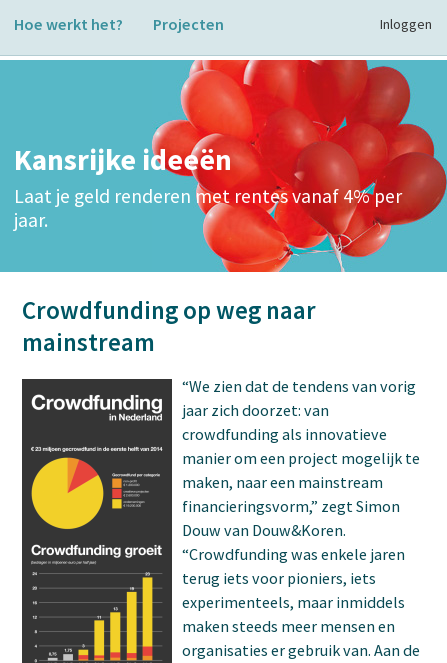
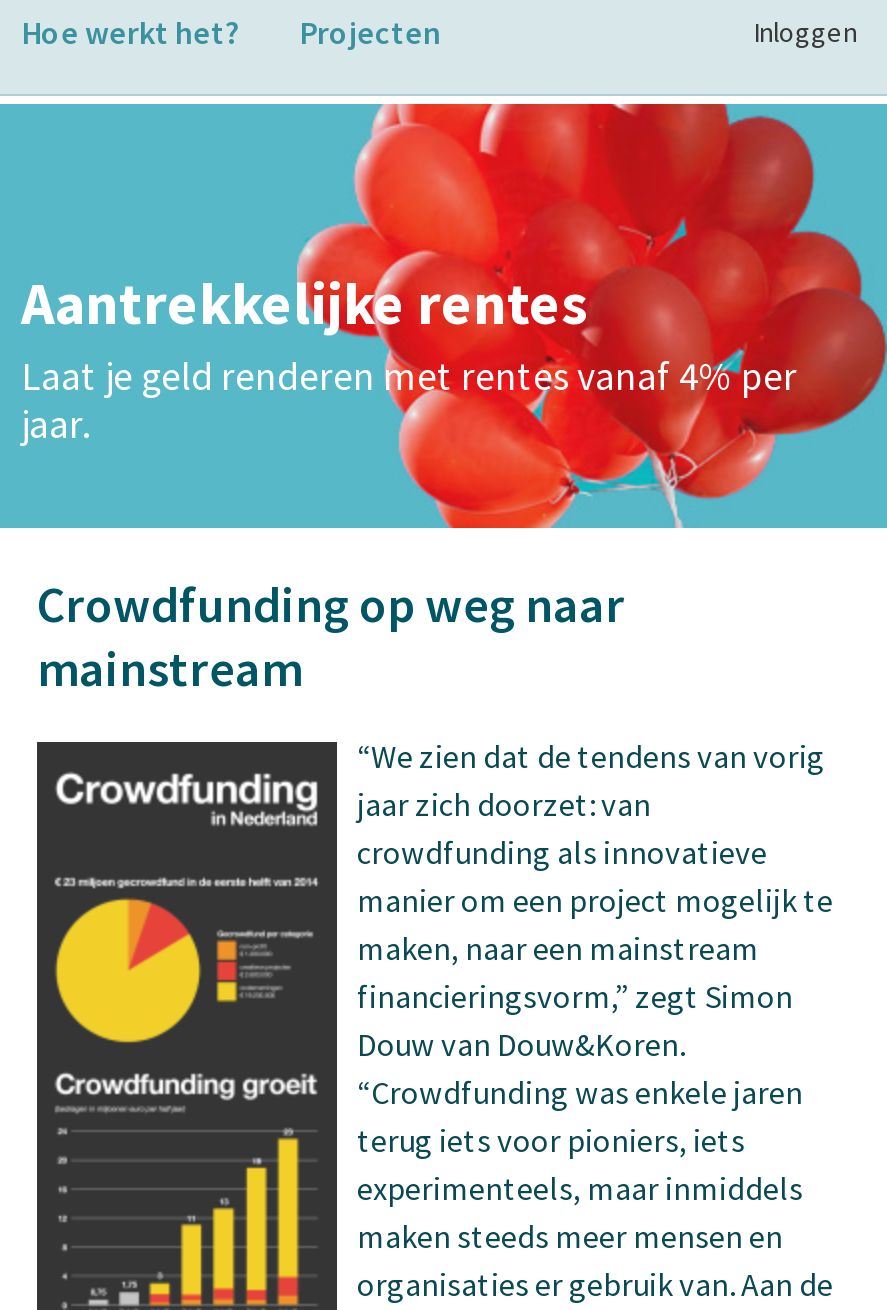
[14,141,232,178] Kansrijke ideeën -> [21,266,587,340] Aantrekkelijke rentes

